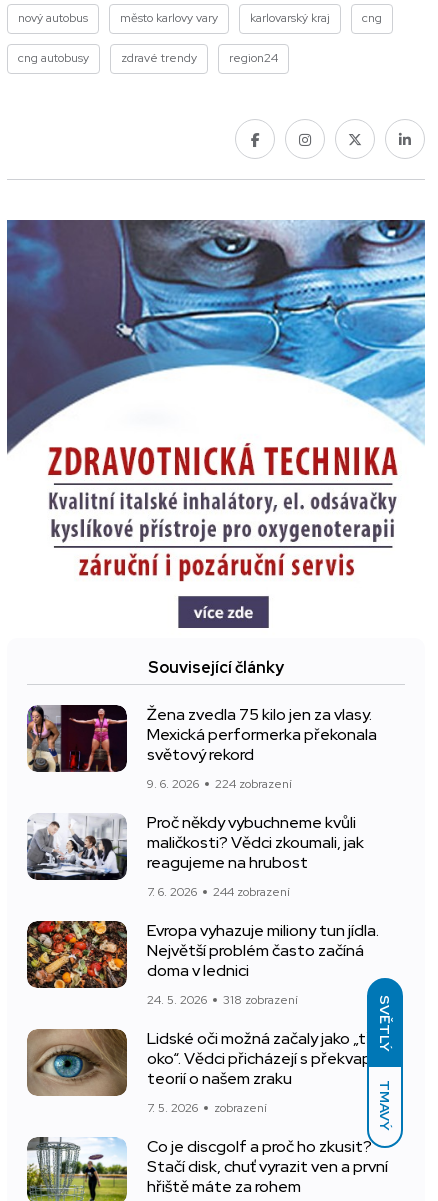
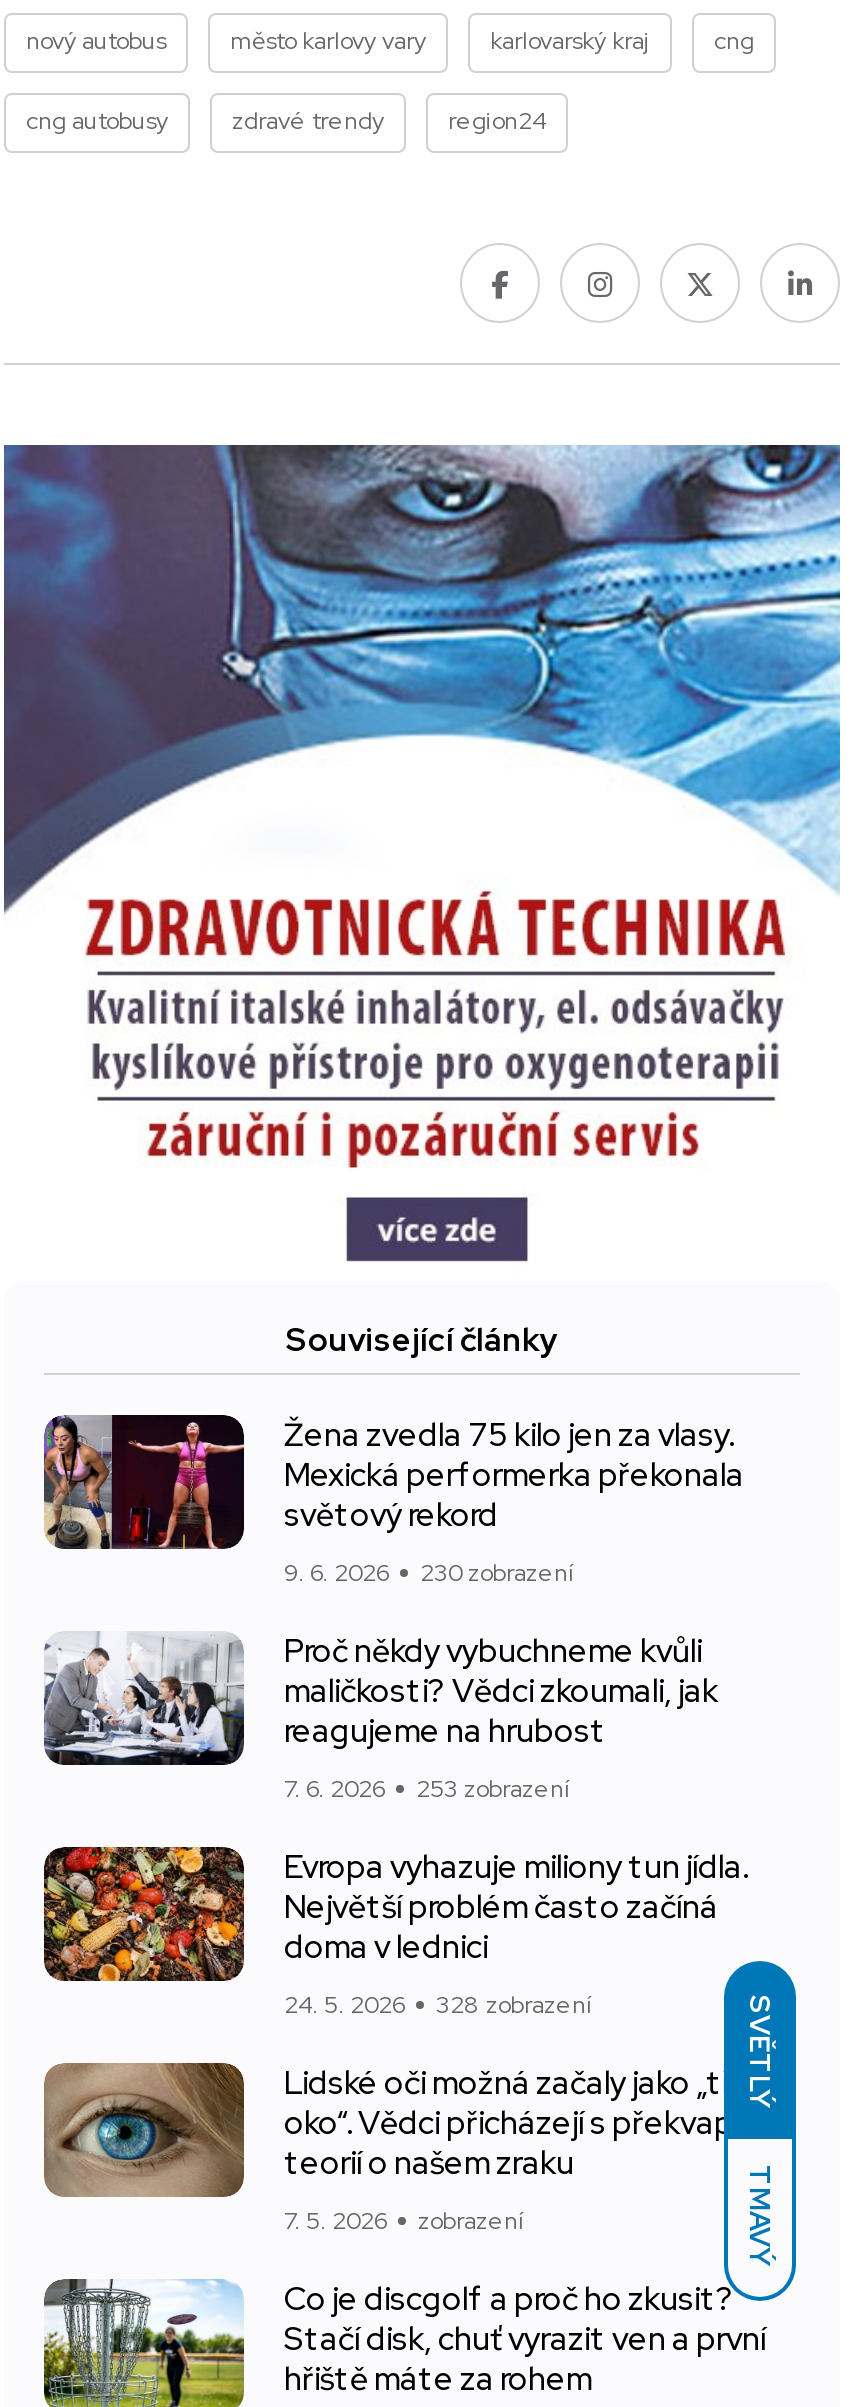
[147,776,292,792] 9. 6. 2026 224 zobrazení -> [284,1557,574,1589] 9. 6. 2026 230 zobrazení
[147,884,290,900] 7. 6. 2026 244 zobrazení -> [284,1773,570,1805] 7. 6. 2026 253 zobrazení
[147,992,298,1008] 24. 5. 2026 318 zobrazení -> [284,1989,592,2021] 24. 5. 2026 328 zobrazení

